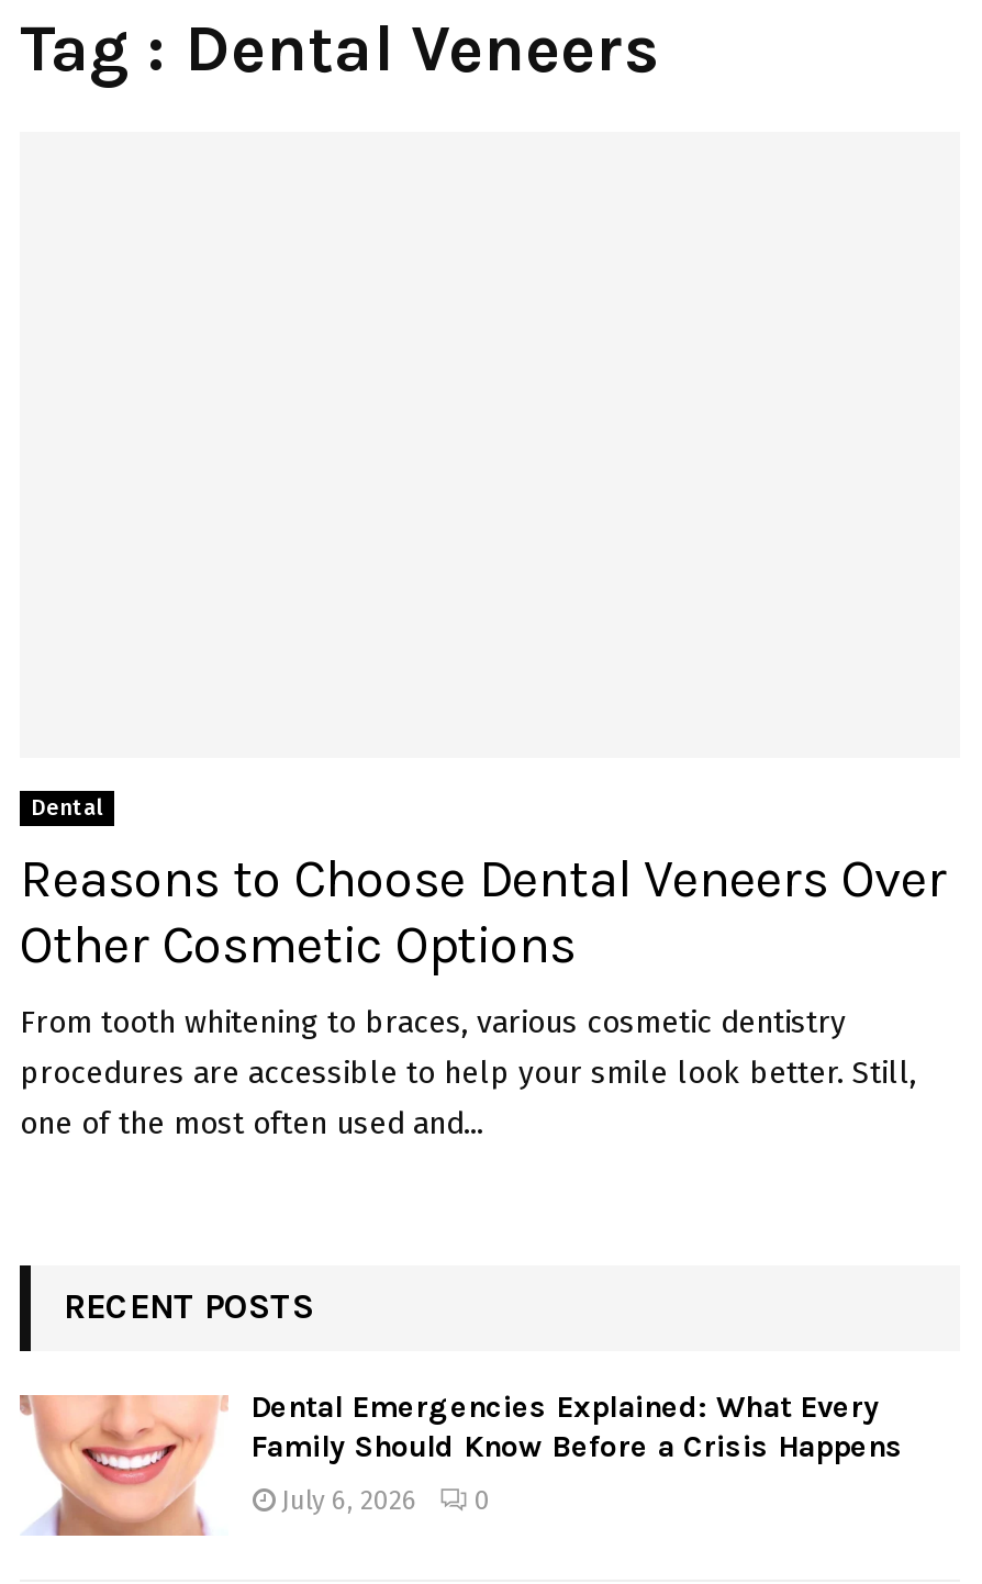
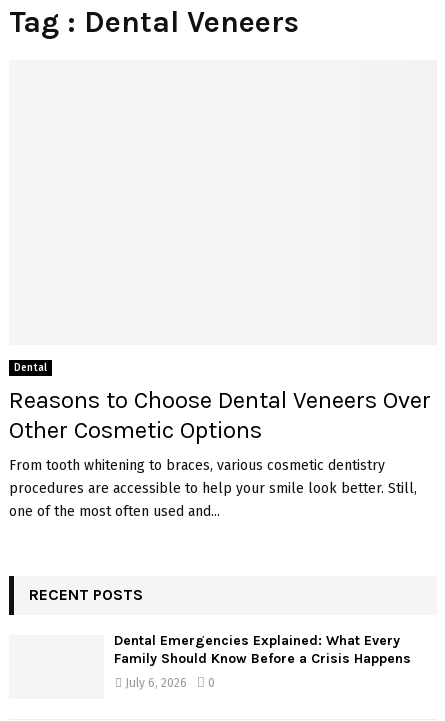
[18,1393,228,1538] [image] -> none

